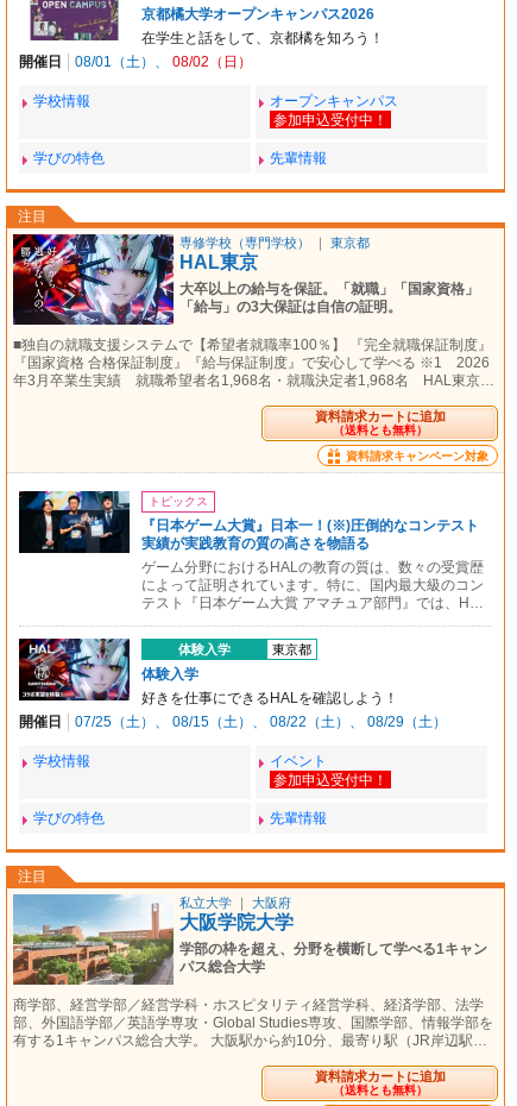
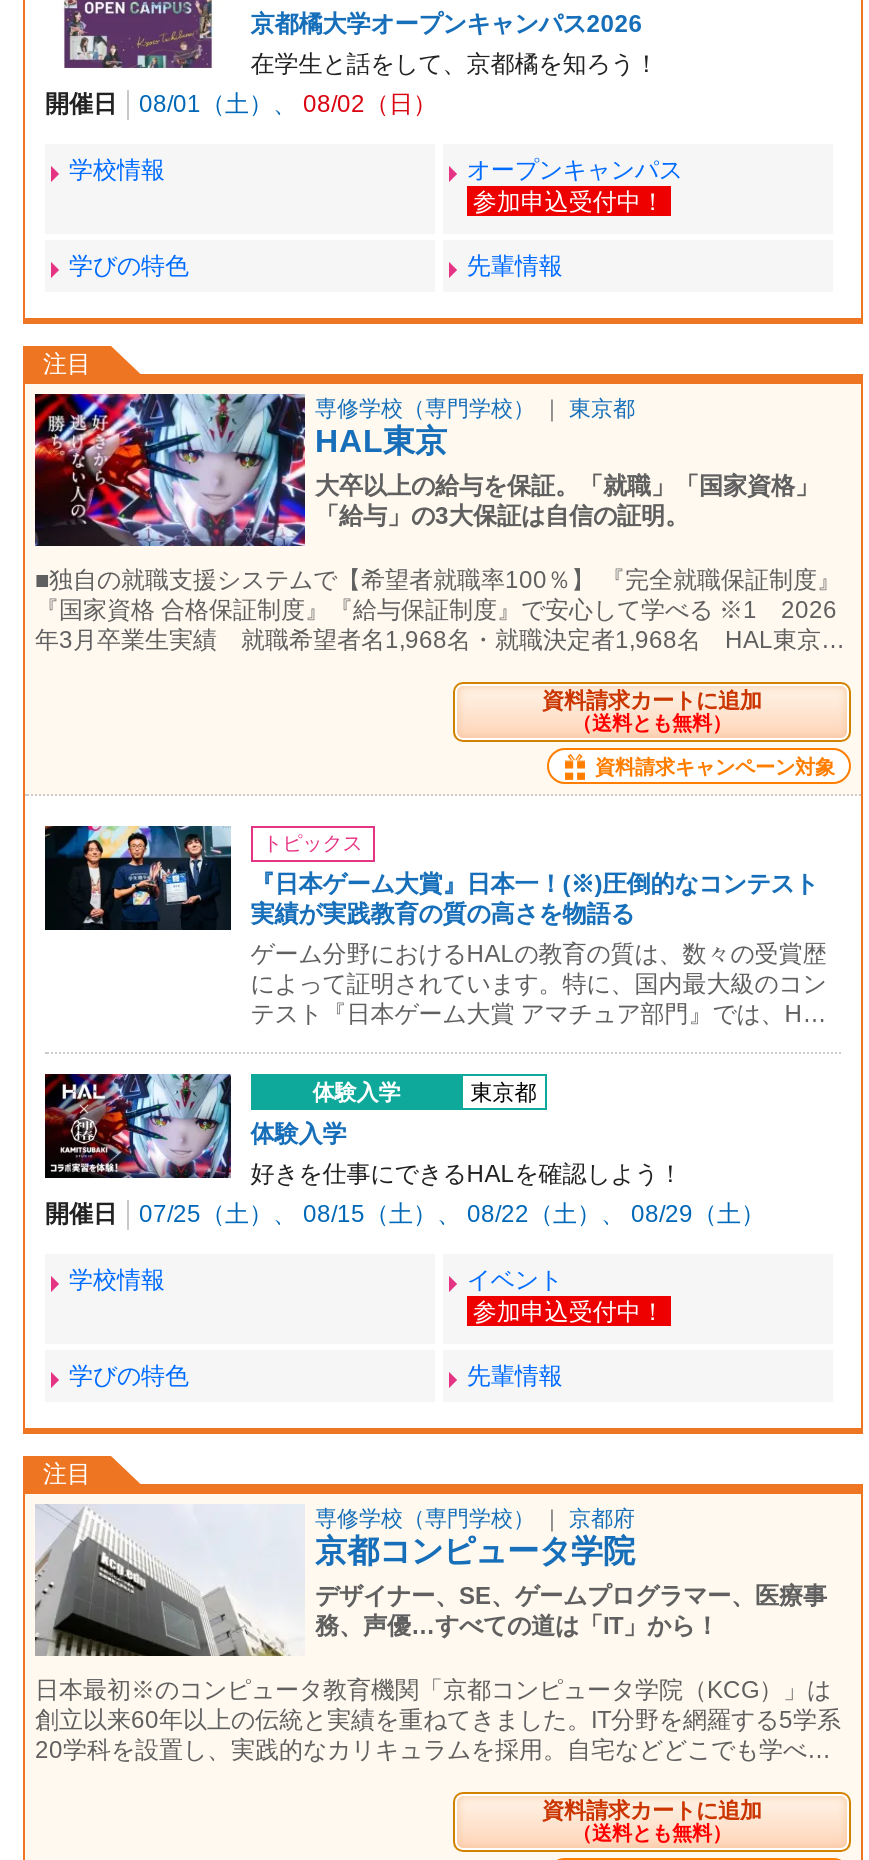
[12,894,493,1049] [image] | 商学部、経営学部／経営学科・ホスピタリティ経営学科、経済学部、法学 | 部、外国語学部／英語学専攻・Global Studies専攻、国際学部、情報学部を | 有する1キャンパス総合大学。 大阪駅から約10分、最寄り駅（JR岸辺駅… -> [33,1506,841,1764] [image] | 日本最初※のコンピュータ教育機関「京都コンピュータ学院（KCG）」は | 創立以来60年以上の伝統と実績を重ねてきました。IT分野を網羅する5学系 | 20学科を設置し、実践的なカリキュラムを採用。自宅などどこでも学べ…
[179,896,487,975] 私立大学｜大阪府 | 大阪学院大学 | 学部の枠を超え、分野を横断して学べる1キャン | パス総合大学 -> [315,1506,827,1640] 専修学校（専門学校）｜京都府 | 京都コンピュータ学院 | デザイナー、SE、ゲームプログラマー、医療事 | 務、声優…すべての道は「IT」から！

